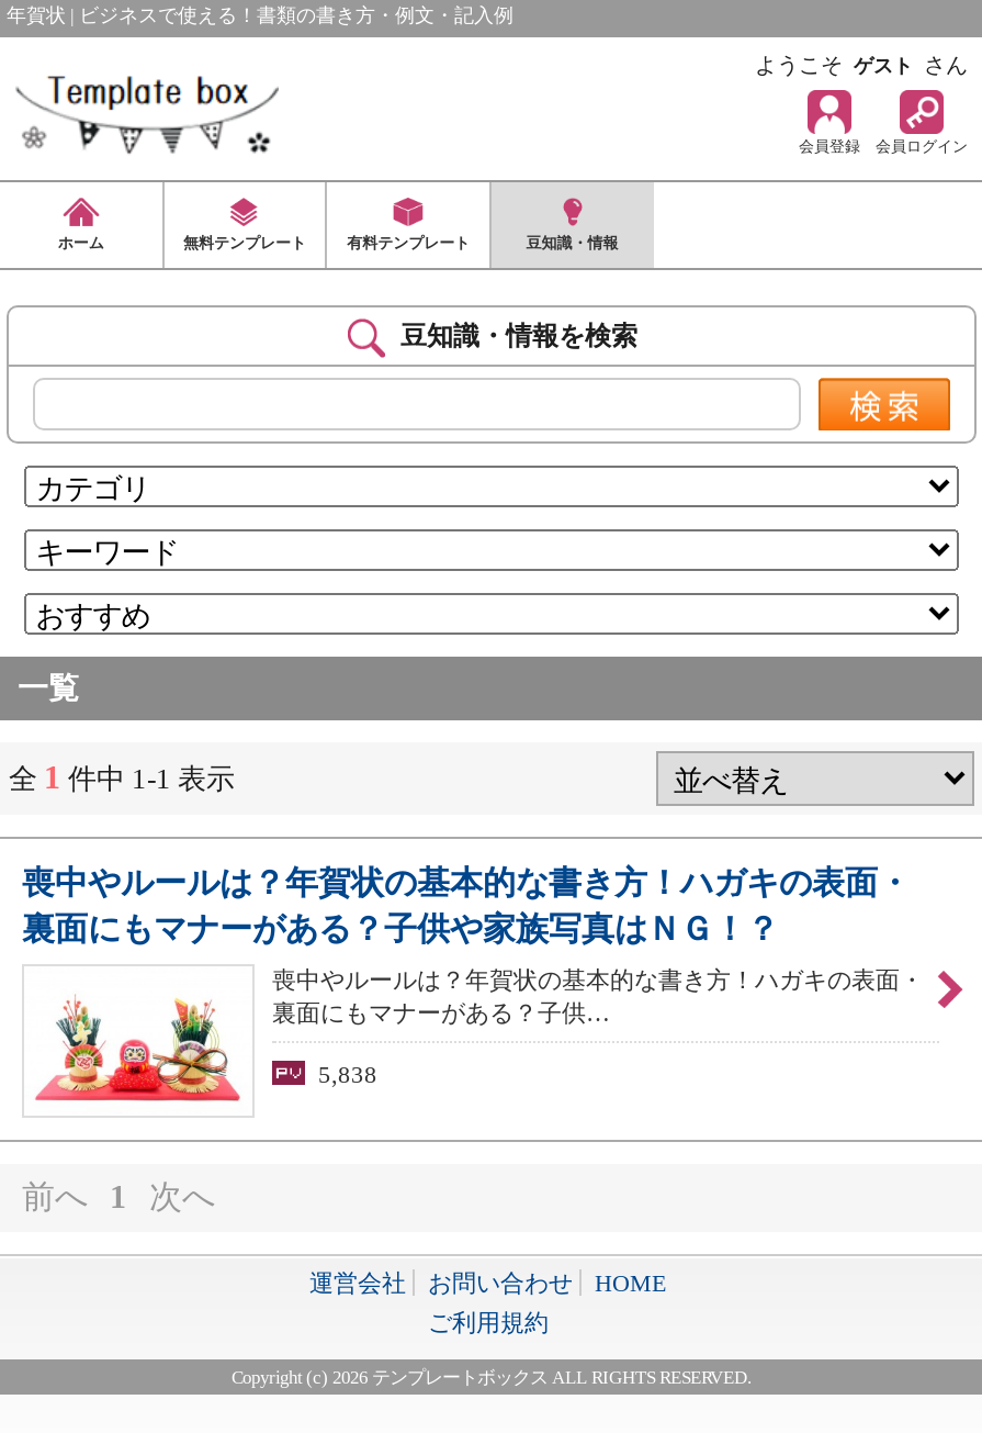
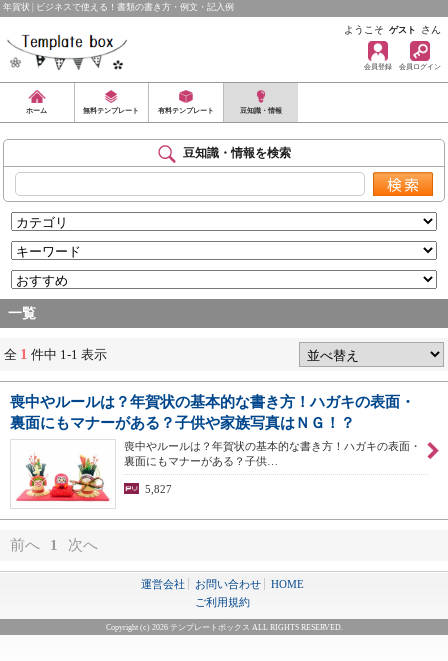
[318,1061,377,1087] 5,838 -> [145,483,172,495] 5,827

